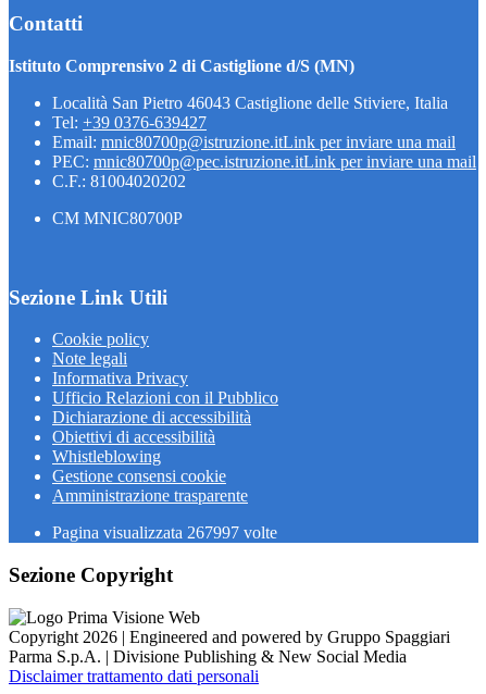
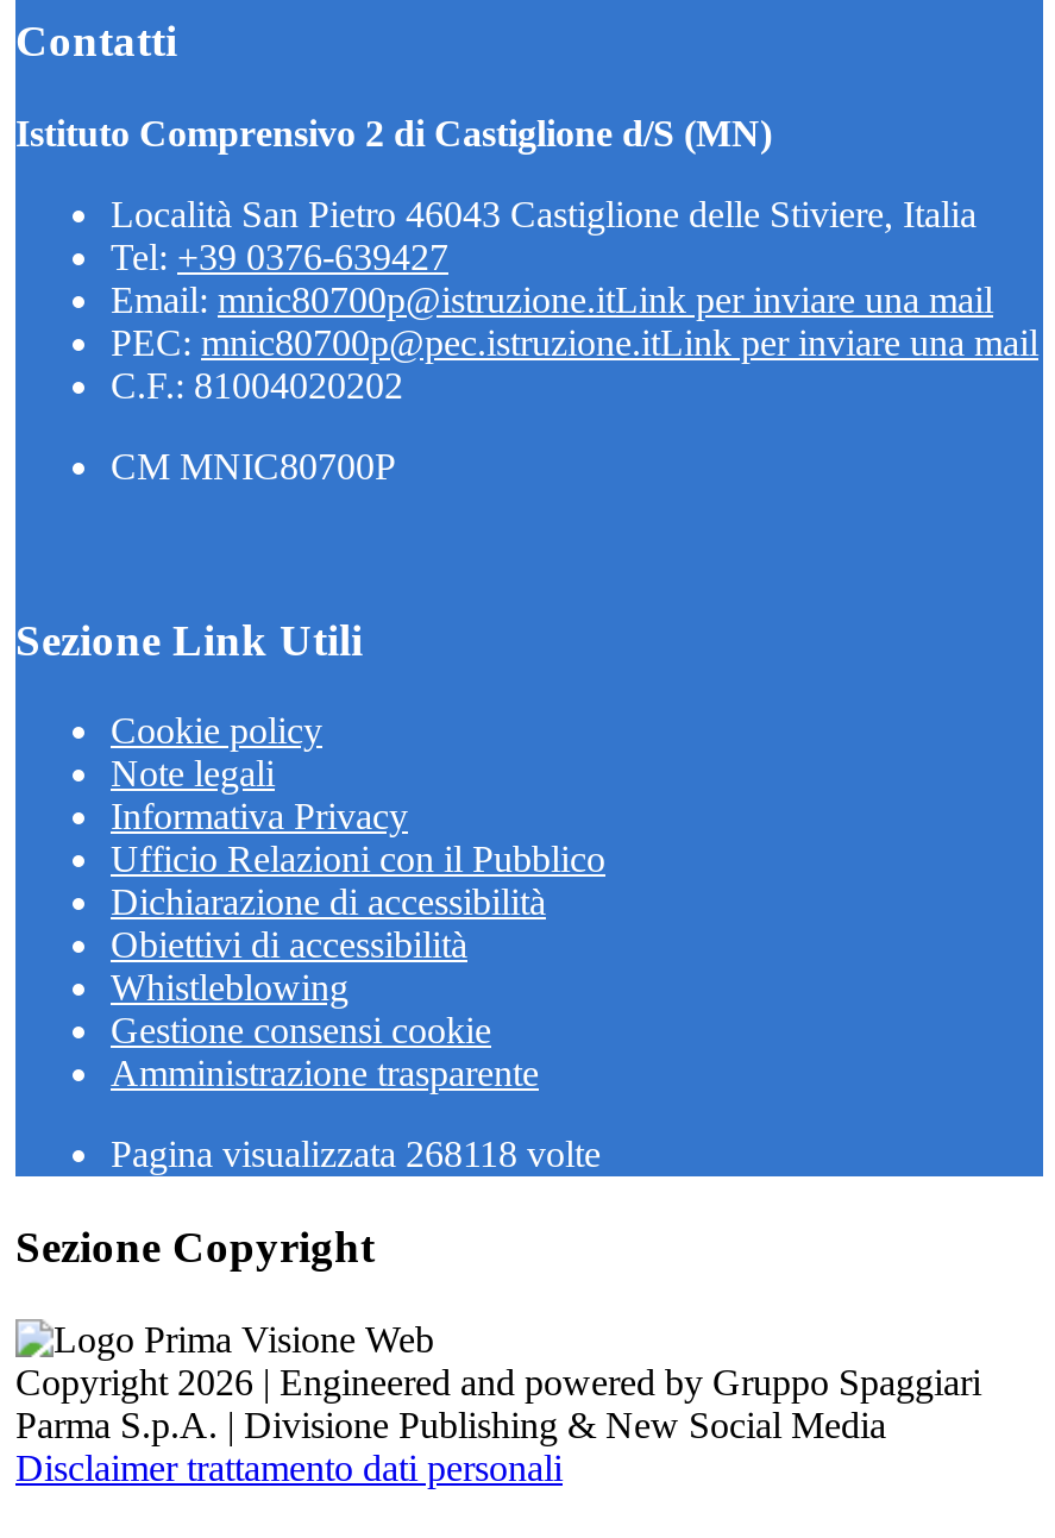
[52,524,277,542] Pagina visualizzata 267997 volte -> [111,1134,601,1175] Pagina visualizzata 268118 volte

